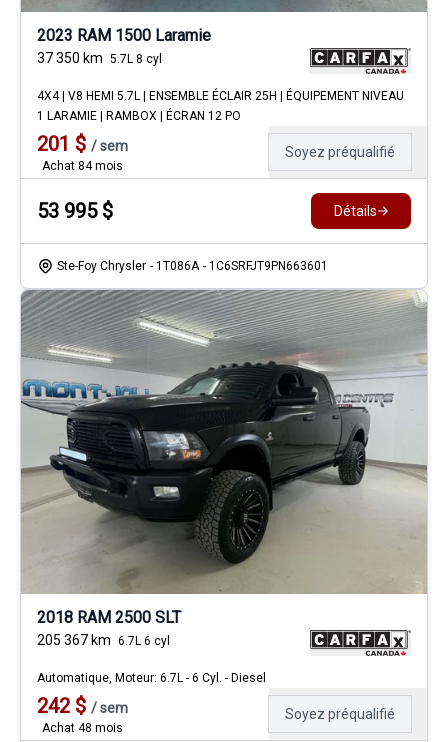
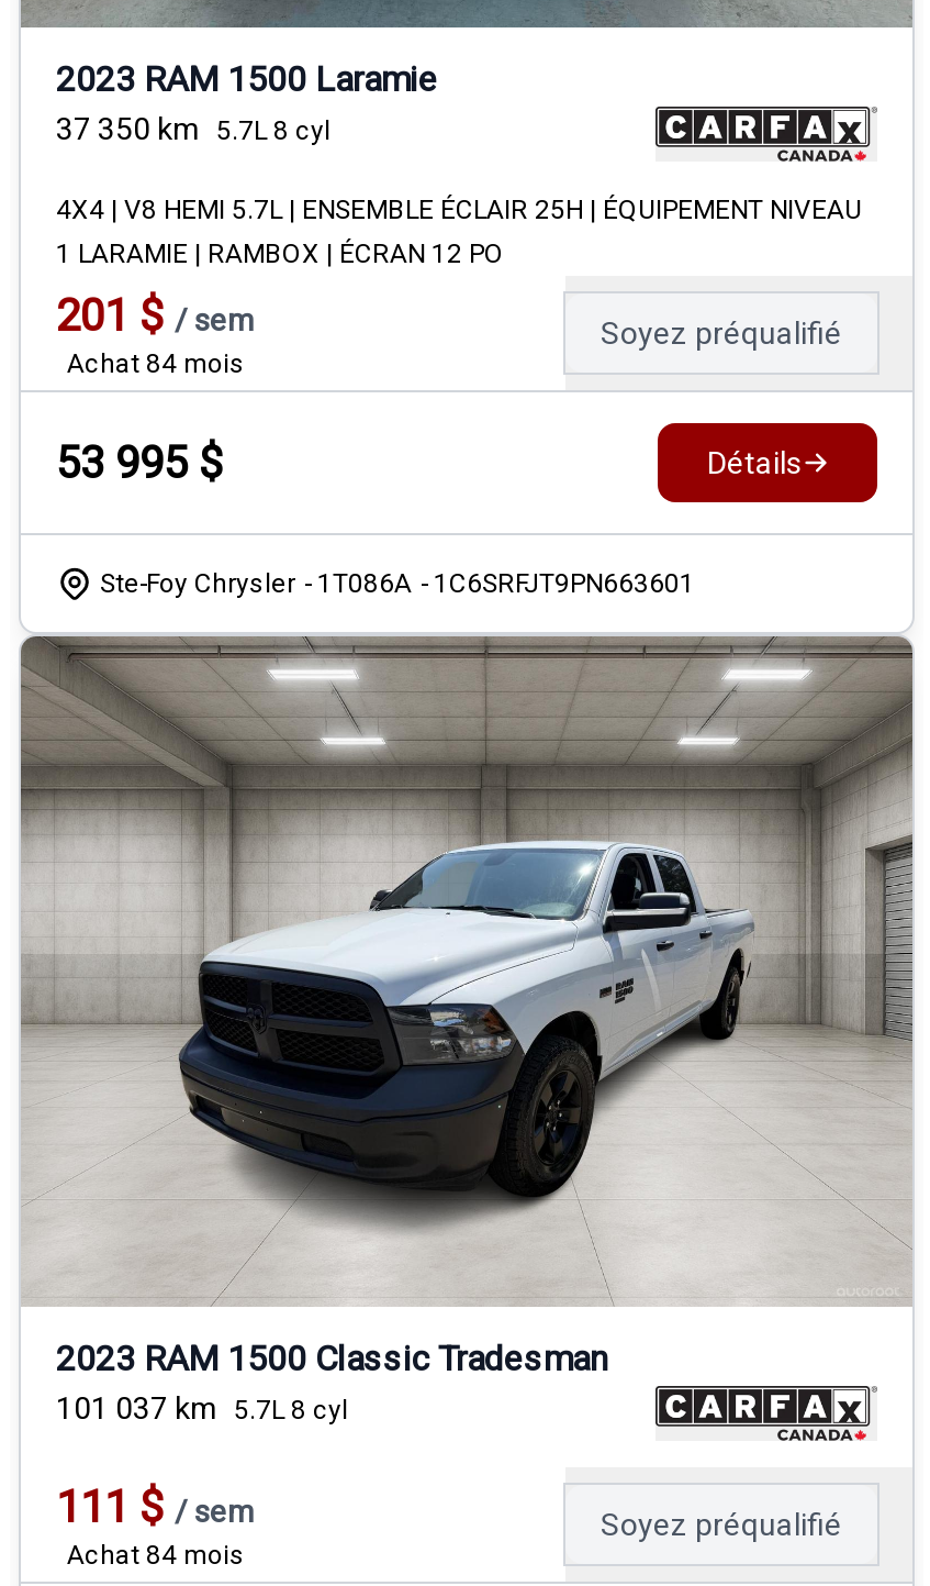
[22,290,426,648] [image] | 2018 RAM 2500 SLT | 205 367 km 6.7L 6 cyl -> [21,635,915,1425] [image] | 2023 RAM 1500 Classic Tradesman | 101 037 km 5.7L 8 cyl
[37,671,266,735] Automatique, Moteur: 6.7L - 6 Cyl. - Diesel | 242 $ / sem | Achat 48 mois -> [56,1482,256,1572] 111 $ / sem | Achat 84 mois

